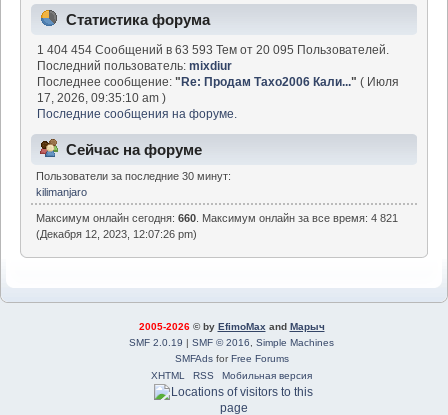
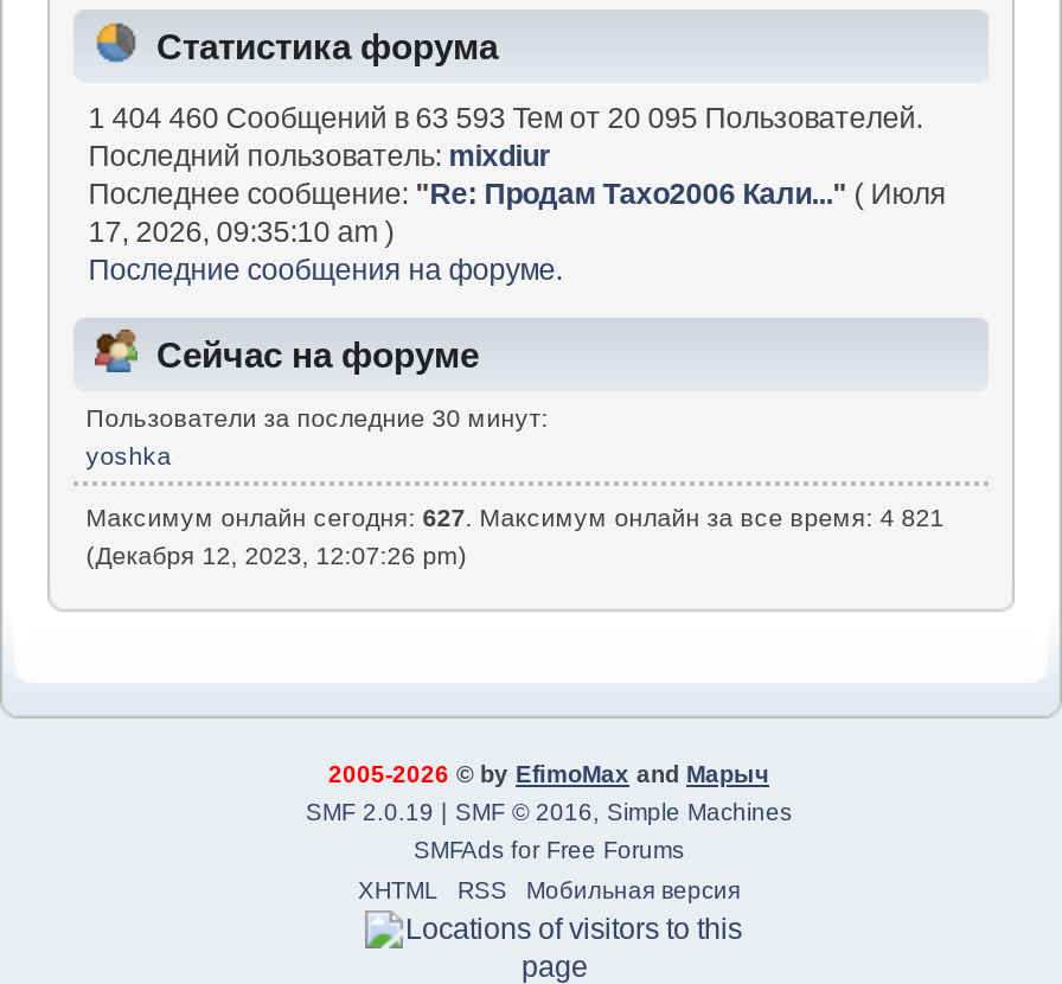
[37,43,389,57] 1 404 454 Сообщений в 63 593 Тем от 20 095 Пользователей. -> [88,102,923,135] 1 404 460 Сообщений в 63 593 Тем от 20 095 Пользователей.
[36,186,87,198] kilimanjaro -> [86,442,171,471] yoshka
[36,212,398,224] Максимум онлайн сегодня: 660. Максимум онлайн за все время: 4 821 -> [86,502,944,531] Максимум онлайн сегодня: 627. Максимум онлайн за все время: 4 821

